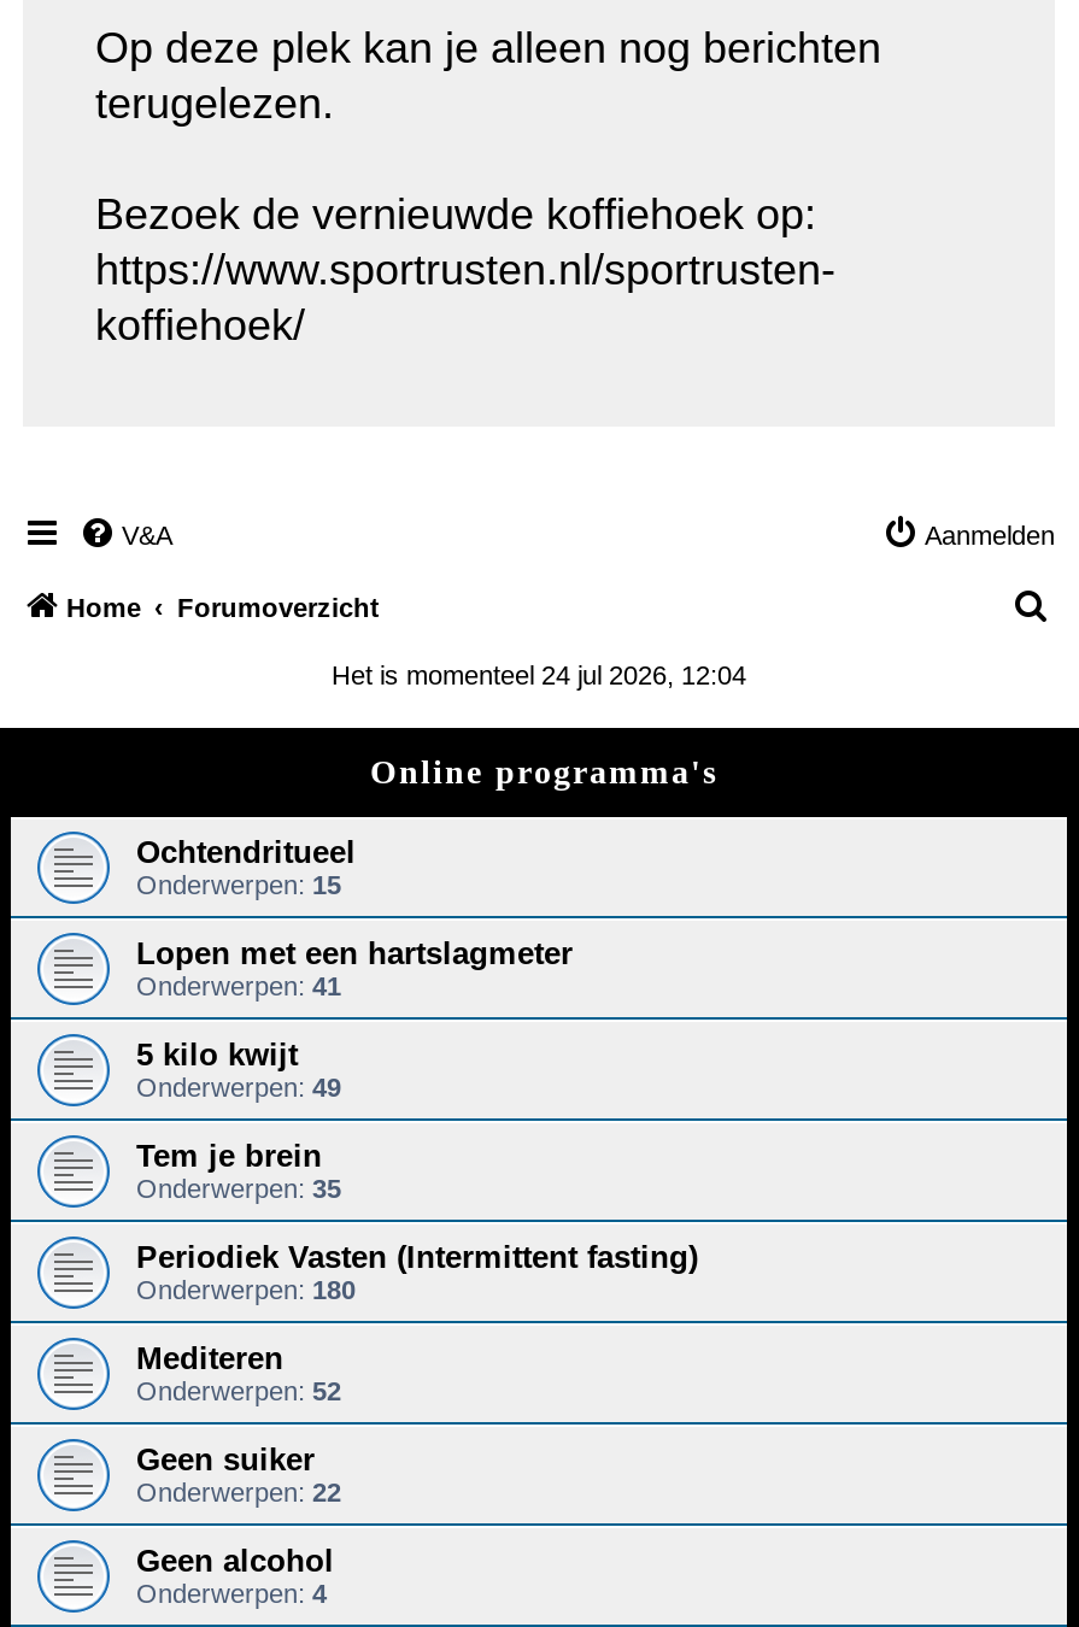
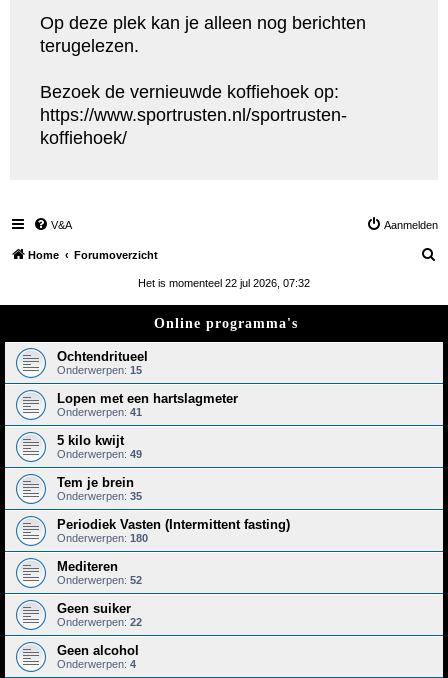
[332,660,746,689] Het is momenteel 24 jul 2026, 12:04 -> [138,277,310,289] Het is momenteel 22 jul 2026, 07:32

